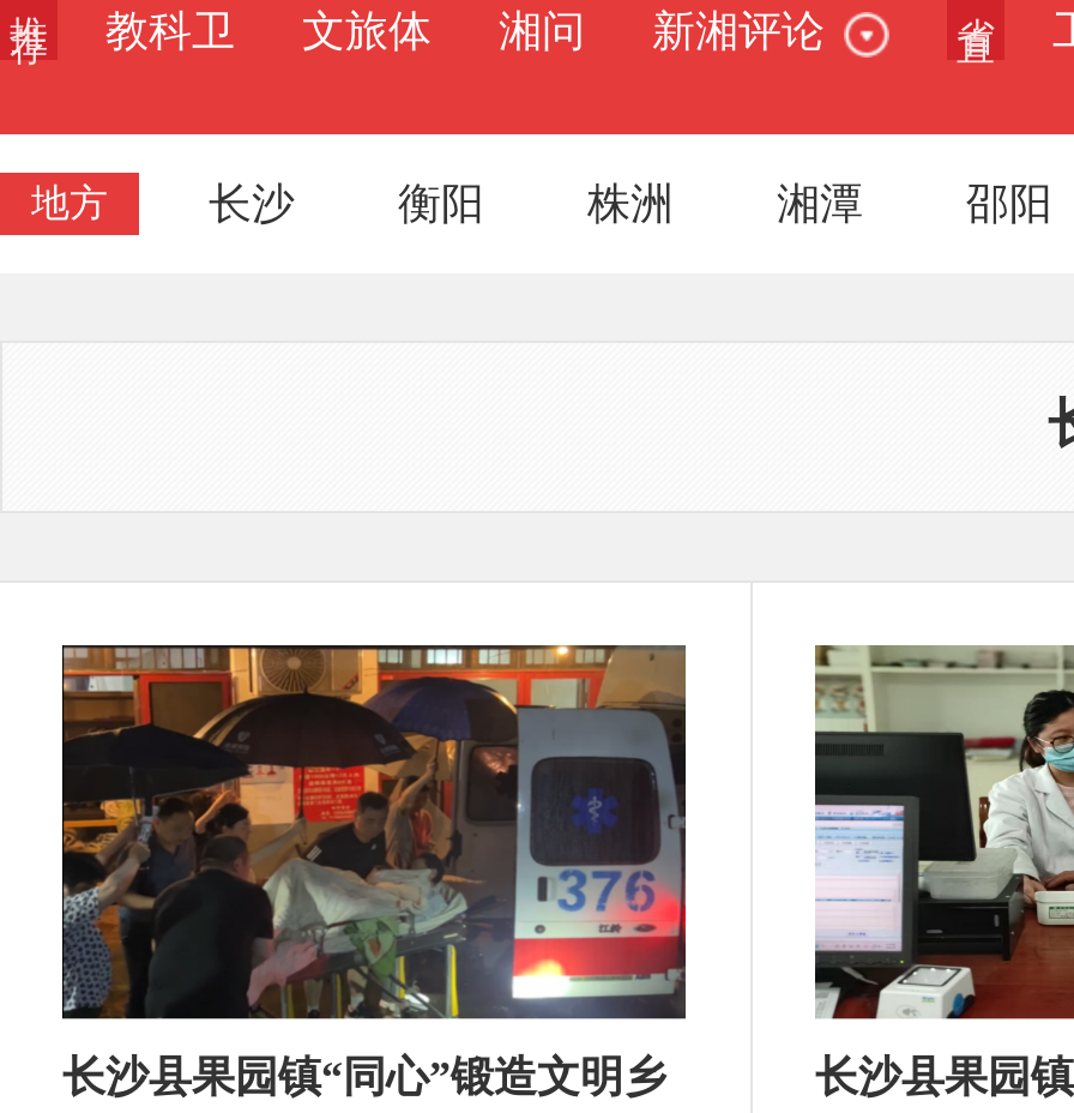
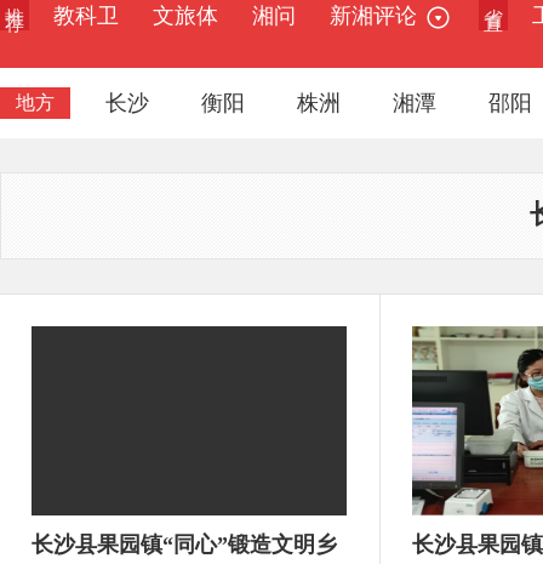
[62,643,688,1019] [image] -> none

